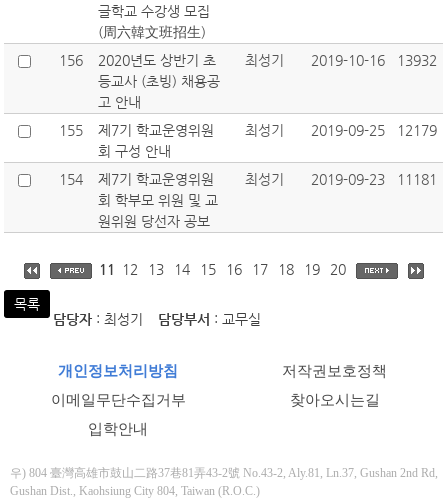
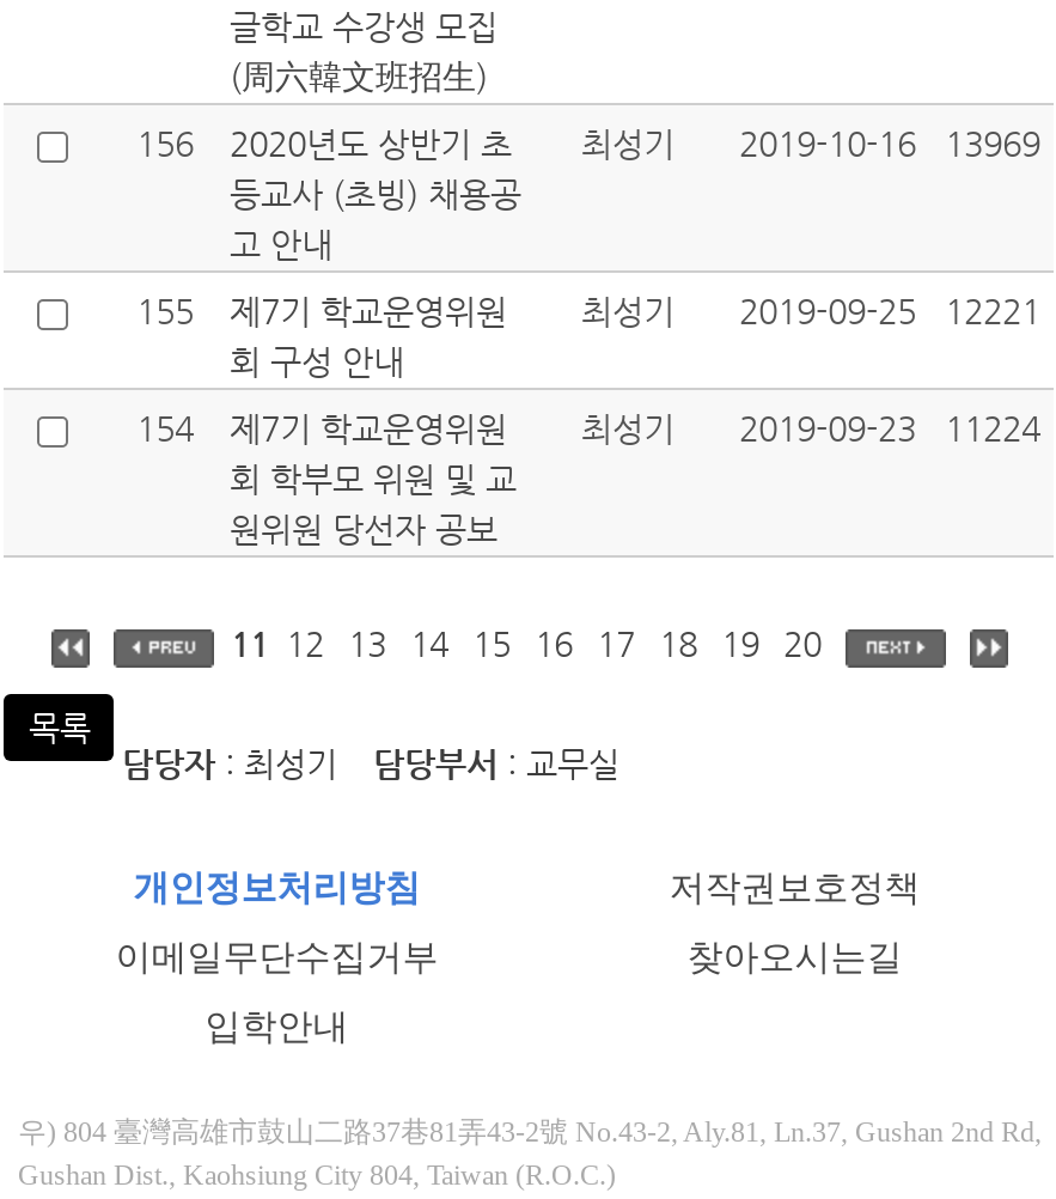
[59,52,437,68] 156 2020년도 상반기 초 최성기 2019-10-16 13932 -> [136,124,1040,163] 156 2020년도 상반기 초 최성기 2019-10-16 13969
[59,122,437,138] 155 제7기 학교운영위원 최성기 2019-09-25 12179 -> [136,292,1040,330] 155 제7기 학교운영위원 최성기 2019-09-25 12221
[59,171,437,187] 154 제7기 학교운영위원 최성기 2019-09-23 11181 -> [136,409,1040,448] 154 제7기 학교운영위원 최성기 2019-09-23 11224

